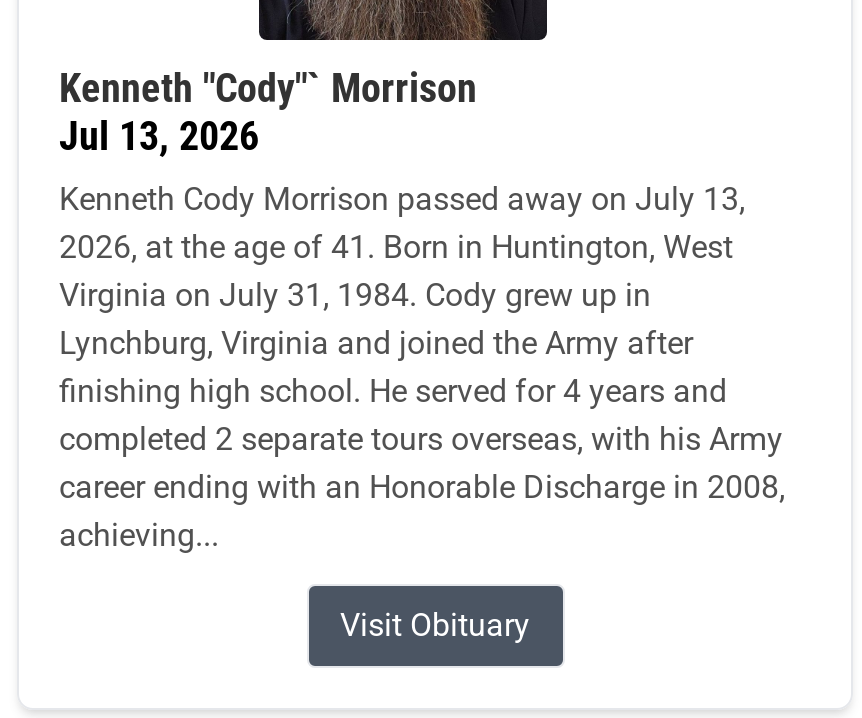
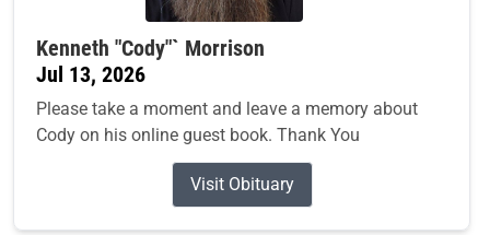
[59,180,785,554] Kenneth Cody Morrison passed away on July 13, | 2026, at the age of 41. Born in Huntington, West | Virginia on July 31, 1984. Cody grew up in | Lynchburg, Virginia and joined the Army after | finishing high school. He served for 4 years and | completed 2 separate tours overseas, with his Army | career ending with an Honorable Discharge in 2008, | achieving... -> [36,98,418,145] Please take a moment and leave a memory about | Cody on his online guest book. Thank You

